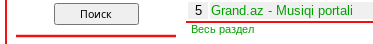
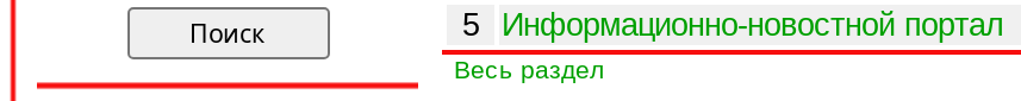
[211,3,353,18] Grand.az - Musiqi portali -> [502,7,1004,43] Информационно-новостной портал

